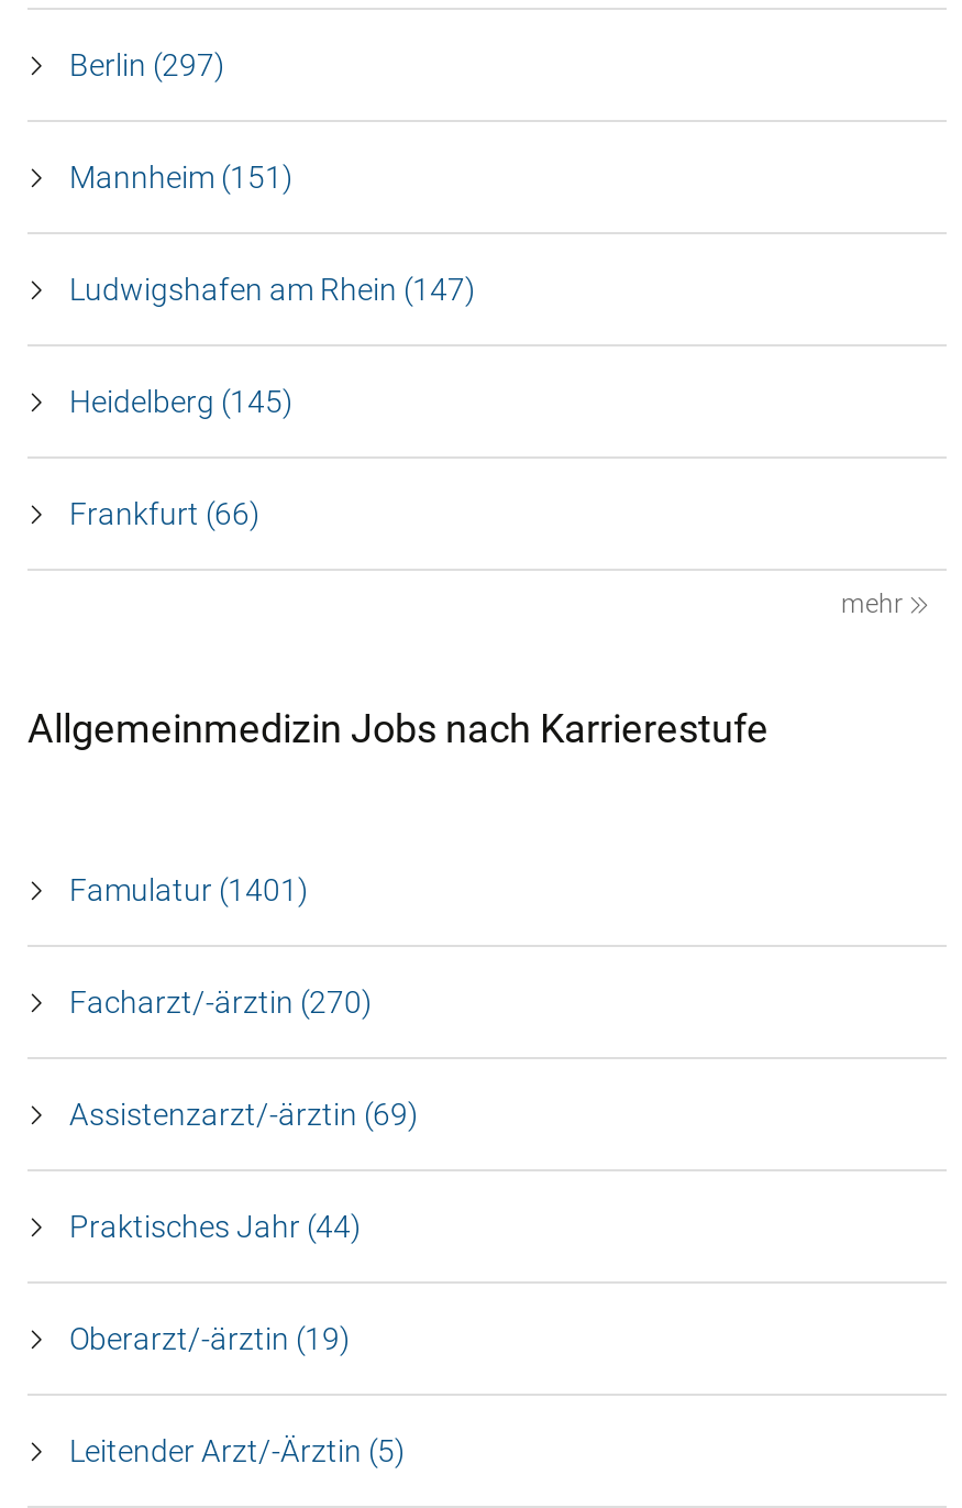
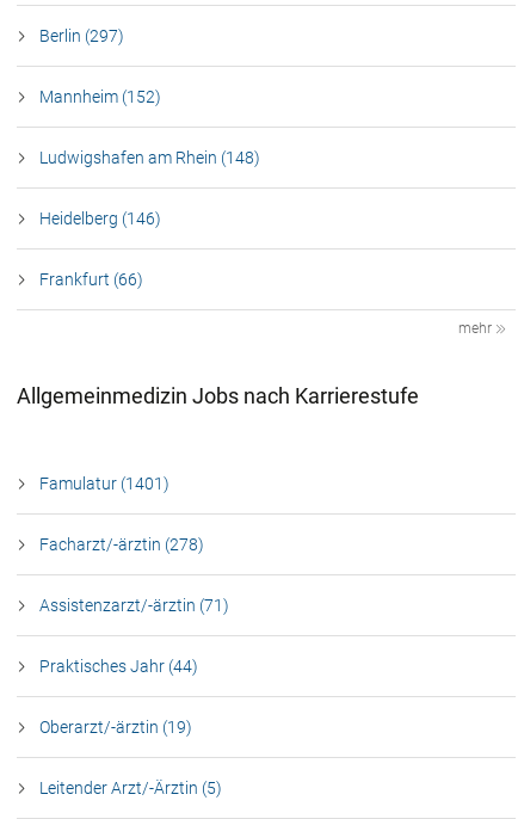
[69,159,294,195] Mannheim (151) -> [39,87,161,106] Mannheim (152)
[69,272,476,307] Ludwigshafen am Rhein (147) -> [39,148,260,167] Ludwigshafen am Rhein (148)
[69,384,294,419] Heidelberg (145) -> [39,209,161,228] Heidelberg (146)
[69,984,373,1020] Facharzt/-ärztin (270) -> [39,535,204,554] Facharzt/-ärztin (278)
[69,1097,419,1132] Assistenzarzt/-ärztin (69) -> [39,596,229,615] Assistenzarzt/-ärztin (71)

